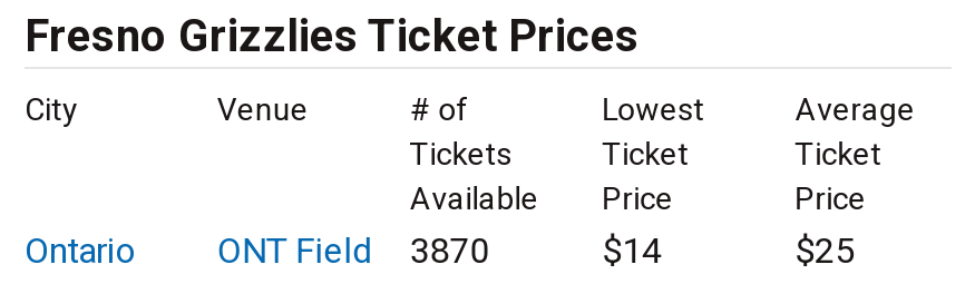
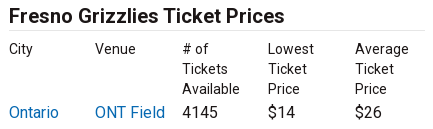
[25,229,490,272] Ontario ONT Field 3870 -> [9,103,218,122] Ontario ONT Field 4145
[795,229,855,272] $25 -> [355,103,382,122] $26

